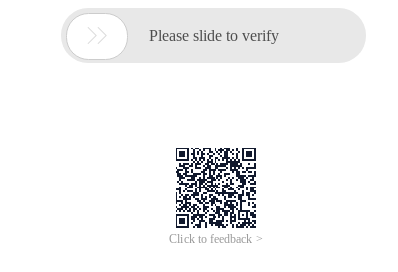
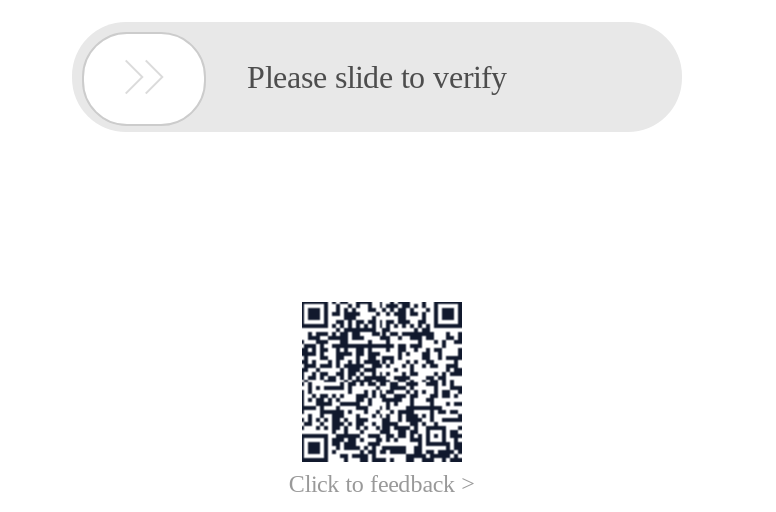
[176,152,256,229] [image] -> [300,310,460,464] [image]

